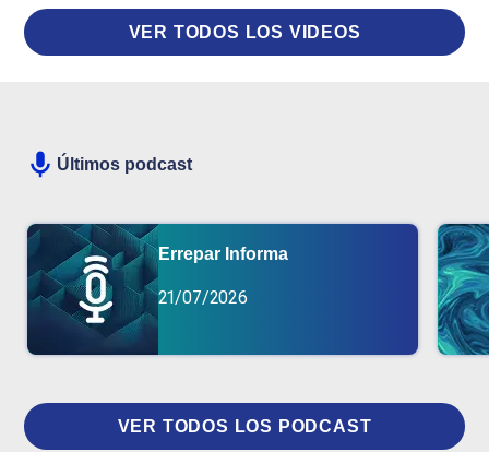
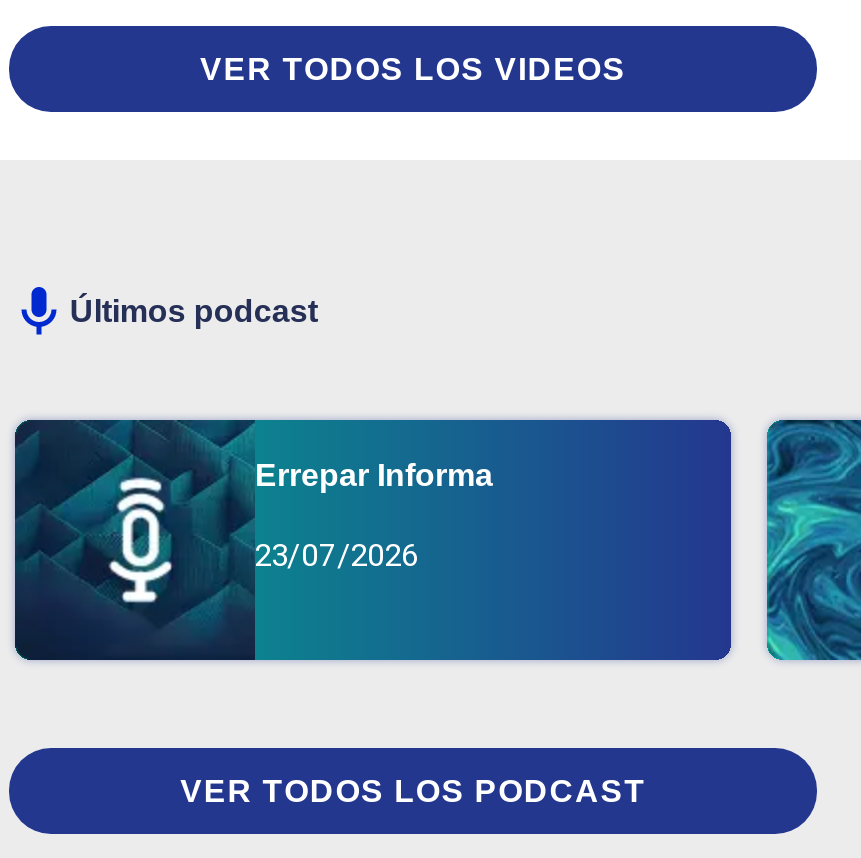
[158,287,248,308] 21/07/2026 -> [255,536,421,574] 23/07/2026

